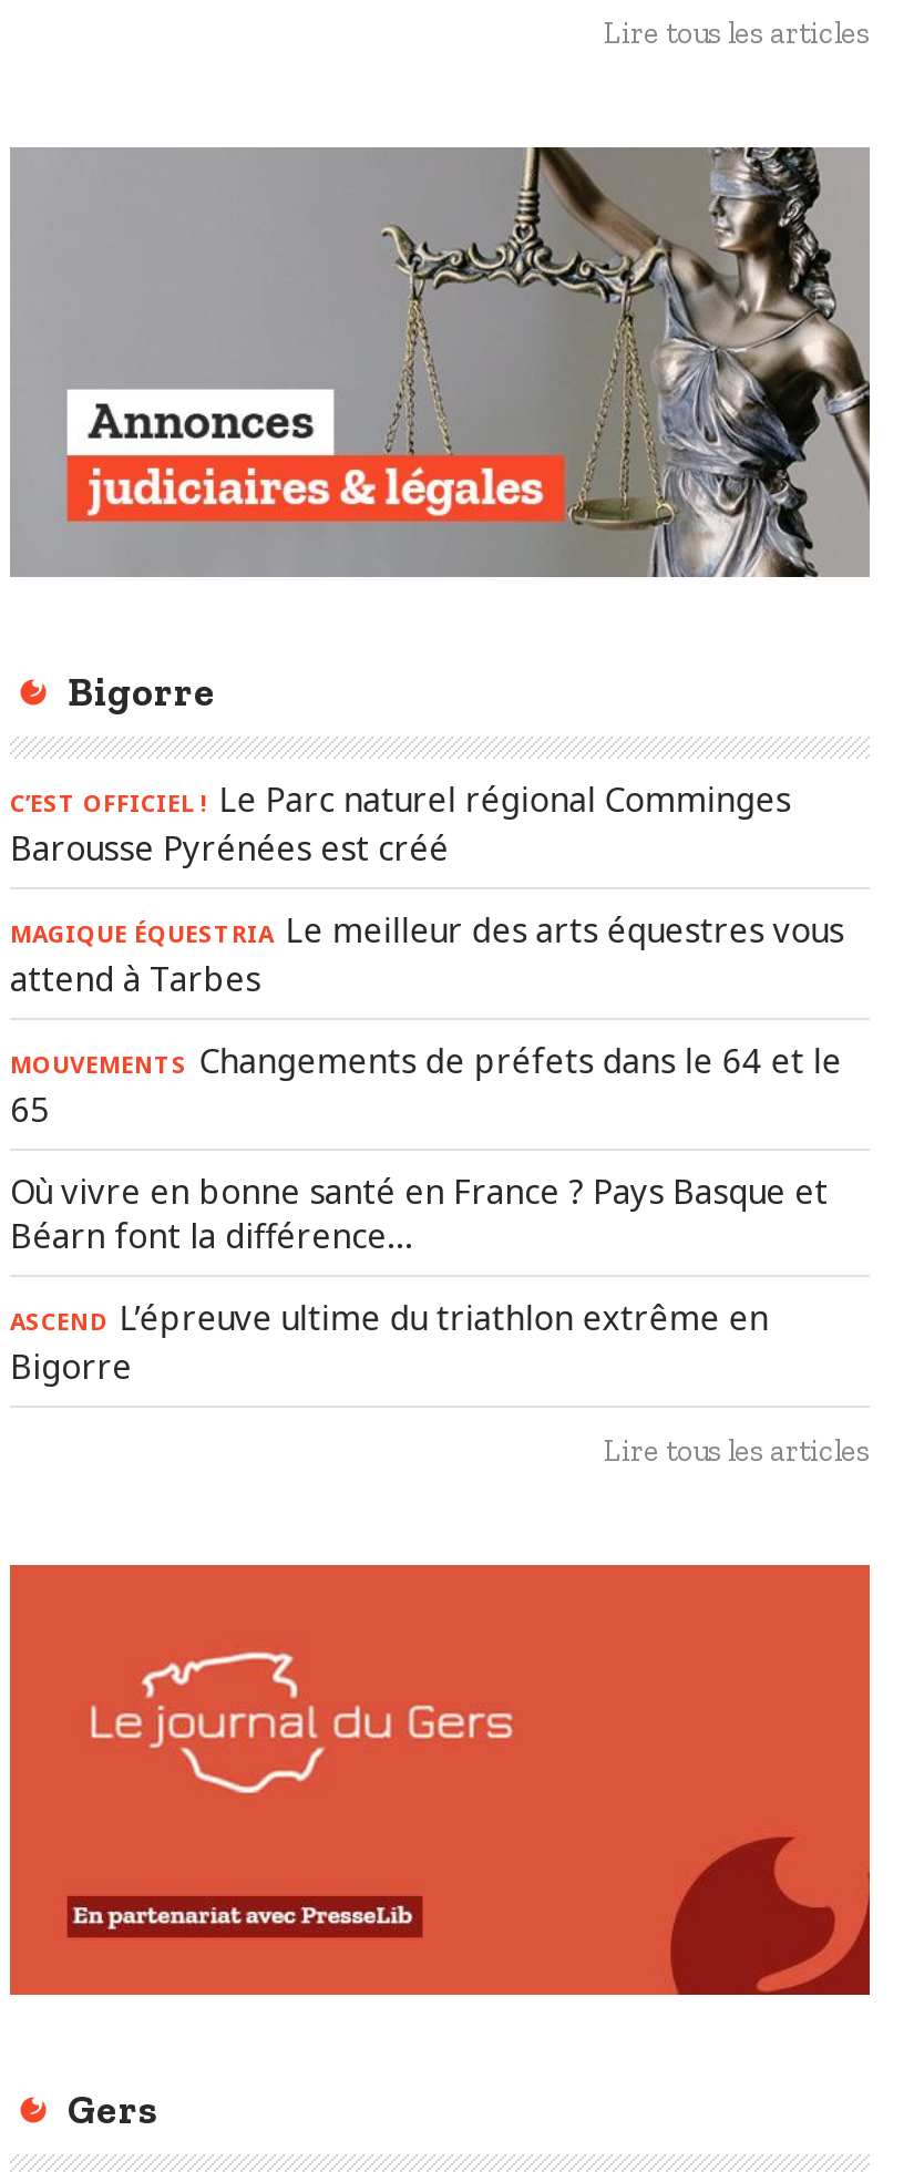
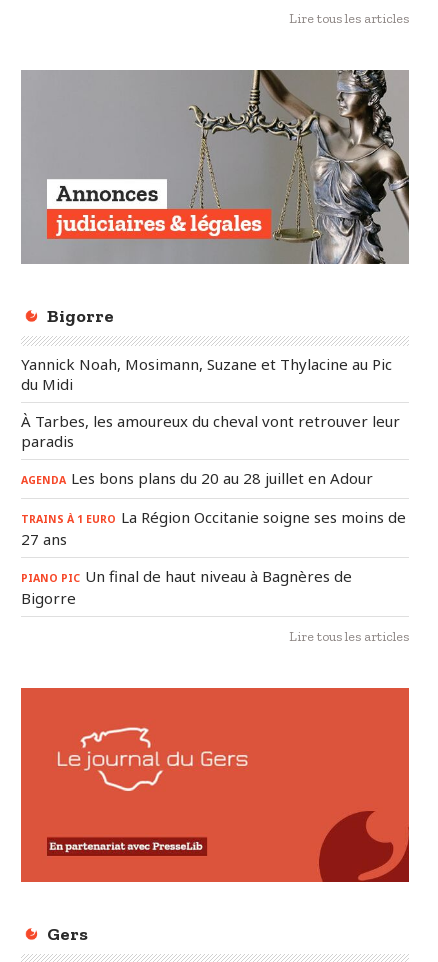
[10,776,790,869] C’EST OFFICIEL ! Le Parc naturel régional Comminges | Barousse Pyrénées est créé -> [21,354,392,394] Yannick Noah, Mosimann, Suzane et Thylacine au Pic | du Midi
[10,907,844,1000] MAGIQUE ÉQUESTRIA Le meilleur des arts équestres vous | attend à Tarbes -> [21,411,400,451] À Tarbes, les amoureux du cheval vont retrouver leur | paradis
[10,1038,841,1131] MOUVEMENTS Changements de préfets dans le 64 et le | 65 -> [21,468,373,488] AGENDA Les bons plans du 20 au 28 juillet en Adour
[10,1169,828,1257] Où vivre en bonne santé en France ? Pays Basque et | Béarn font la différence… -> [21,507,406,549] TRAINS À 1 EURO La Région Occitanie soigne ses moins de | 27 ans
[10,1295,768,1339] ASCEND L’épreuve ultime du triathlon extrême en -> [21,566,352,586] PIANO PIC Un final de haut niveau à Bagnères de

